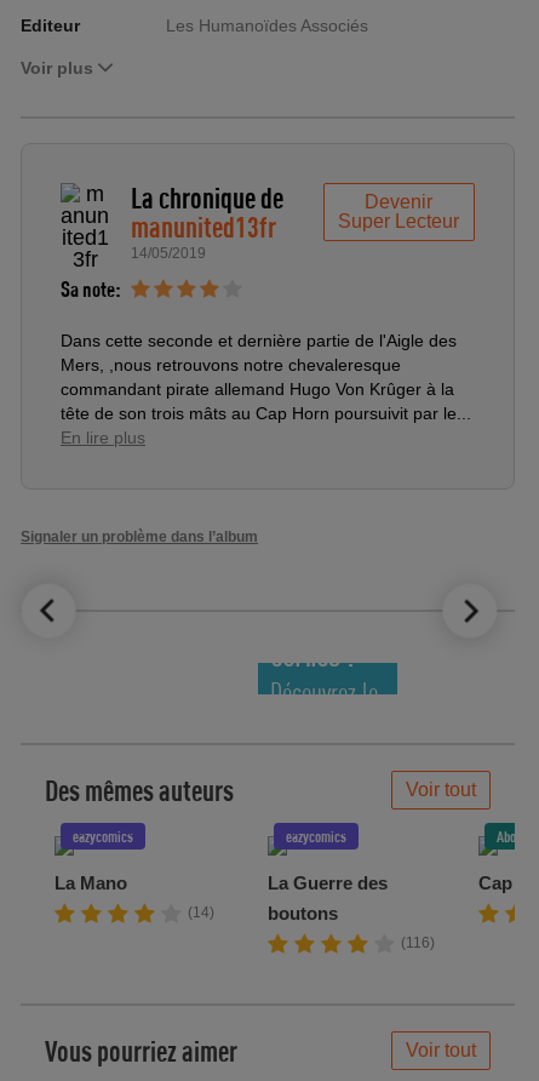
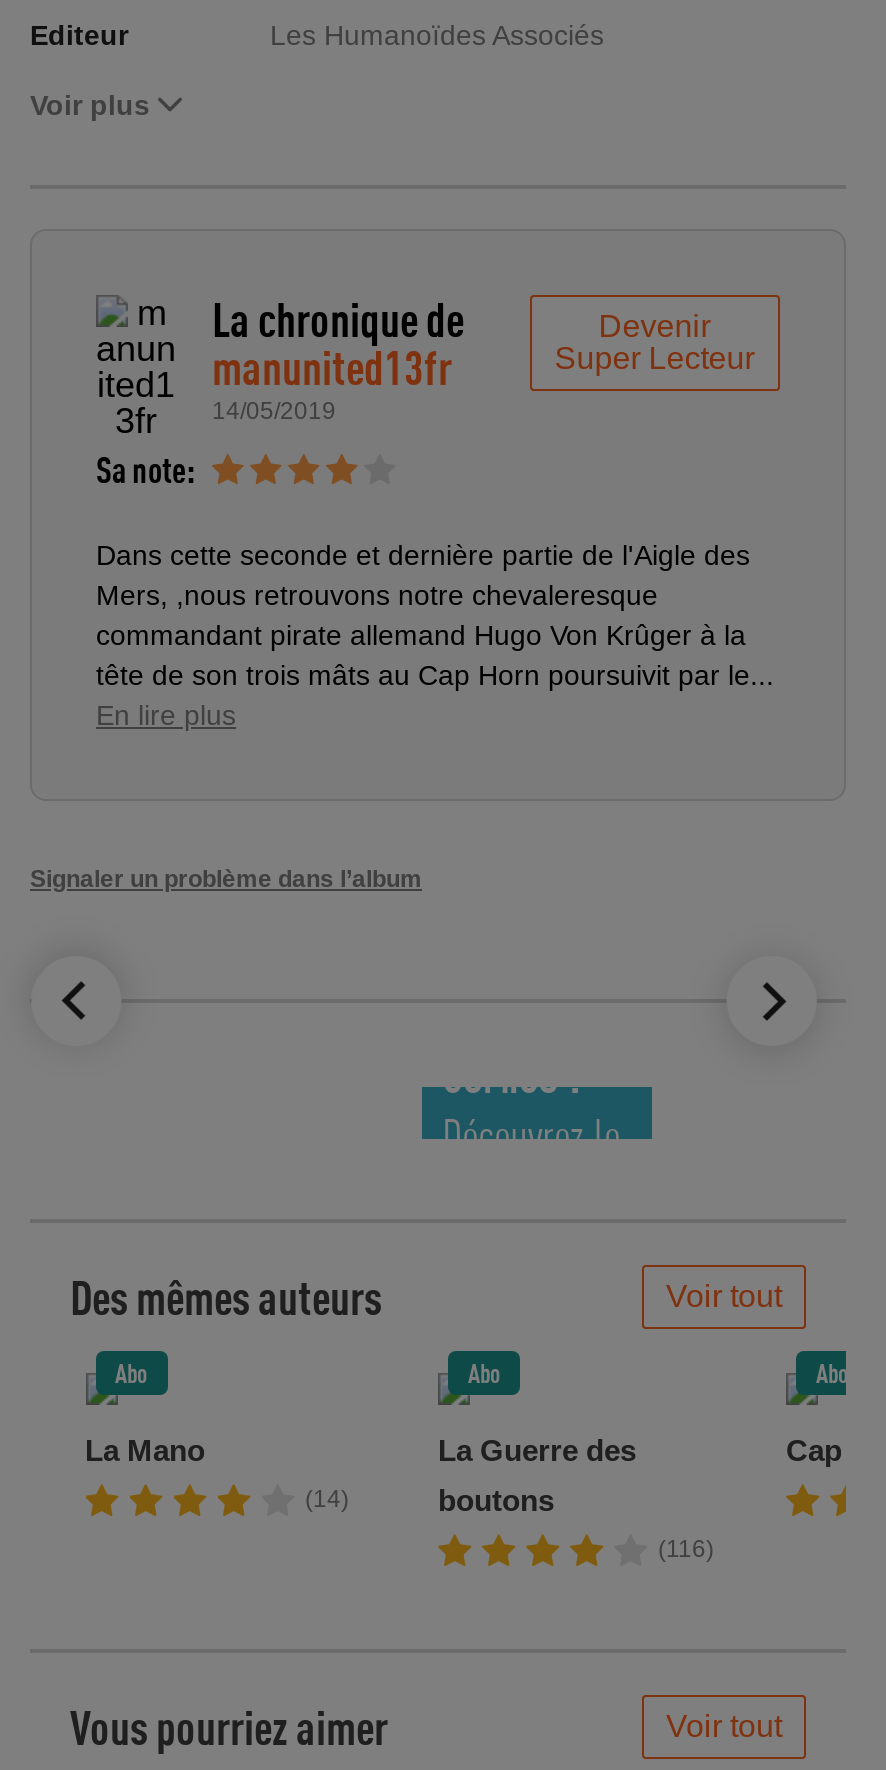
[72,827,133,846] eazycomics -> [115,1357,147,1389] Abo
[286,827,346,846] eazycomics -> [468,1357,500,1389] Abo

